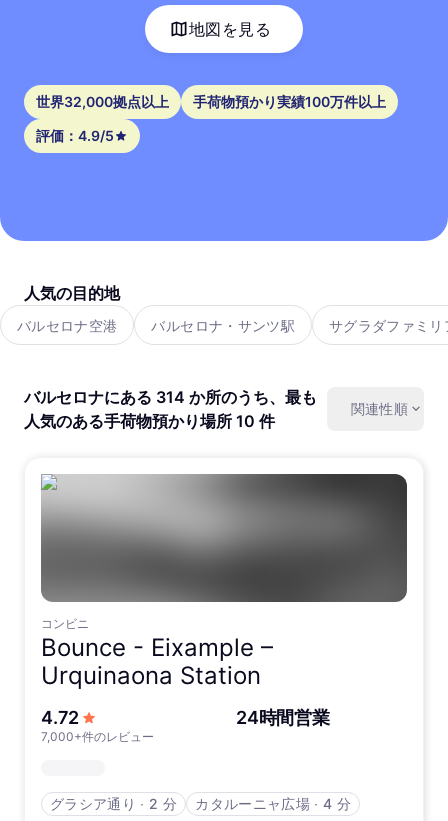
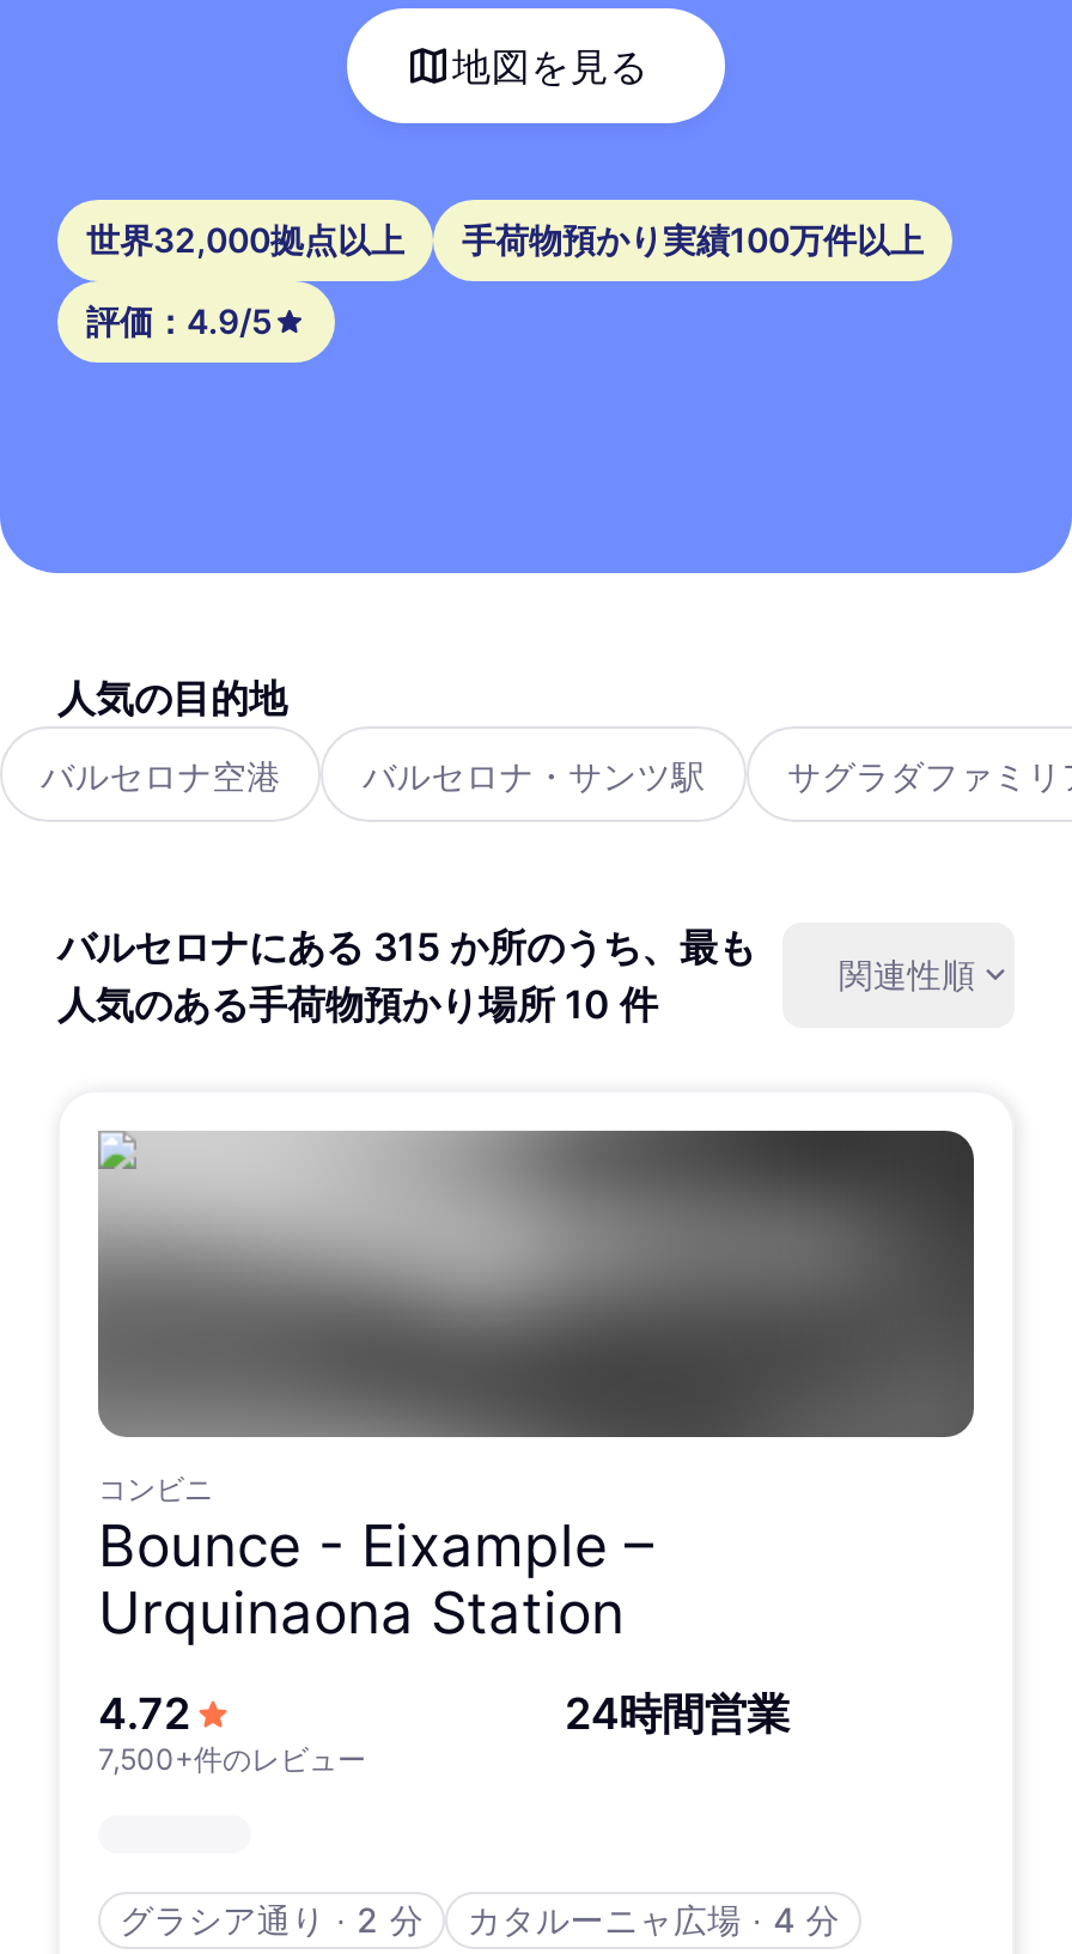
[24,387,317,407] バルセロナにある 314 か所のうち、最も -> [57,923,756,970] バルセロナにある 315 か所のうち、最も
[41,729,154,744] 7,000+件のレビュー -> [98,1741,366,1777] 7,500+件のレビュー

